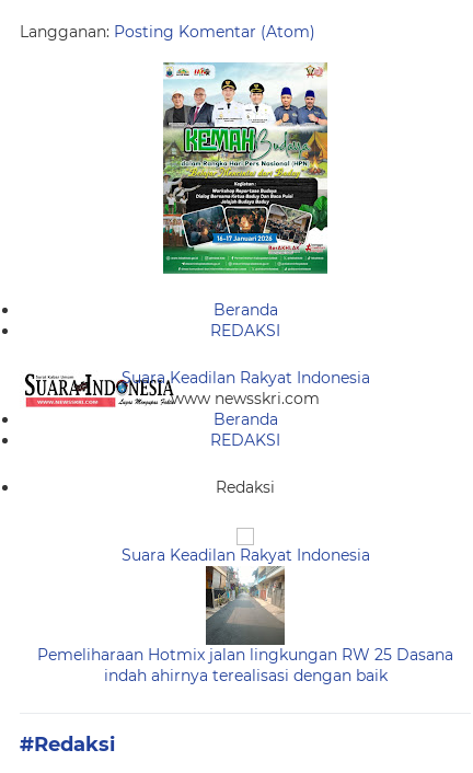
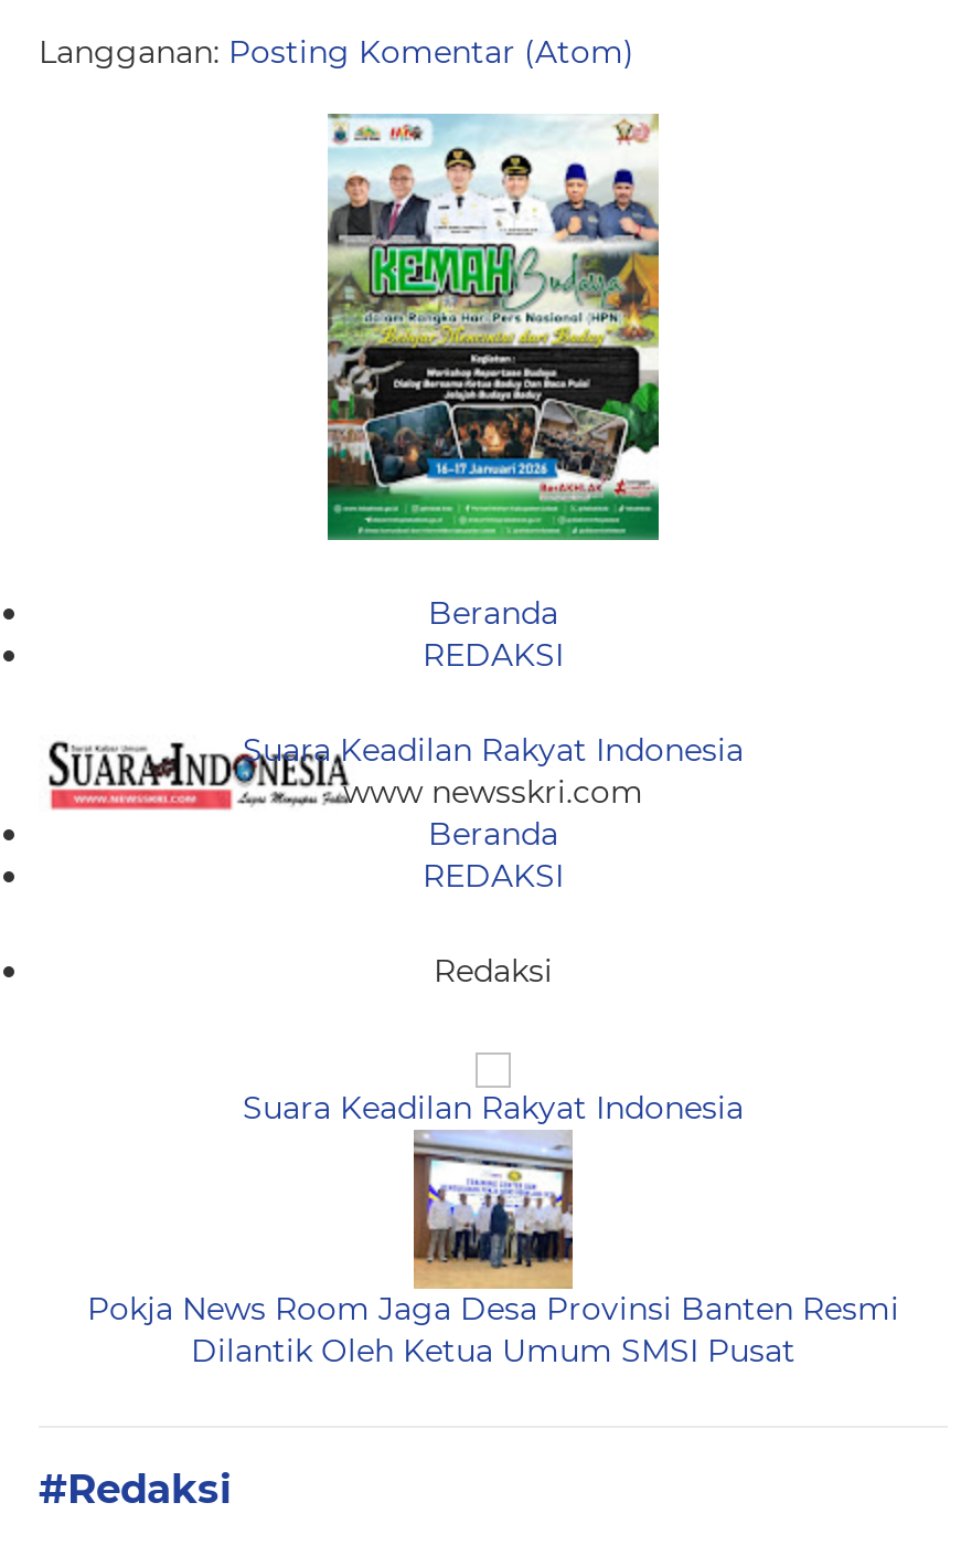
[37,568,453,686] [image] | Pemeliharaan Hotmix jalan lingkungan RW 25 Dasana | indah ahirnya terealisasi dengan baik -> [87,1134,899,1372] [image] | Pokja News Room Jaga Desa Provinsi Banten Resmi | Dilantik Oleh Ketua Umum SMSI Pusat

